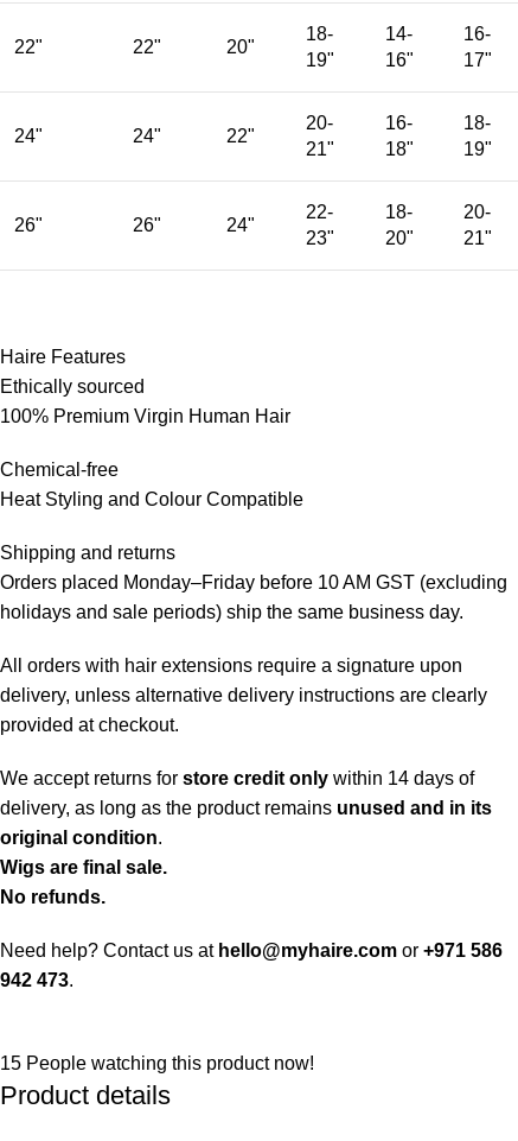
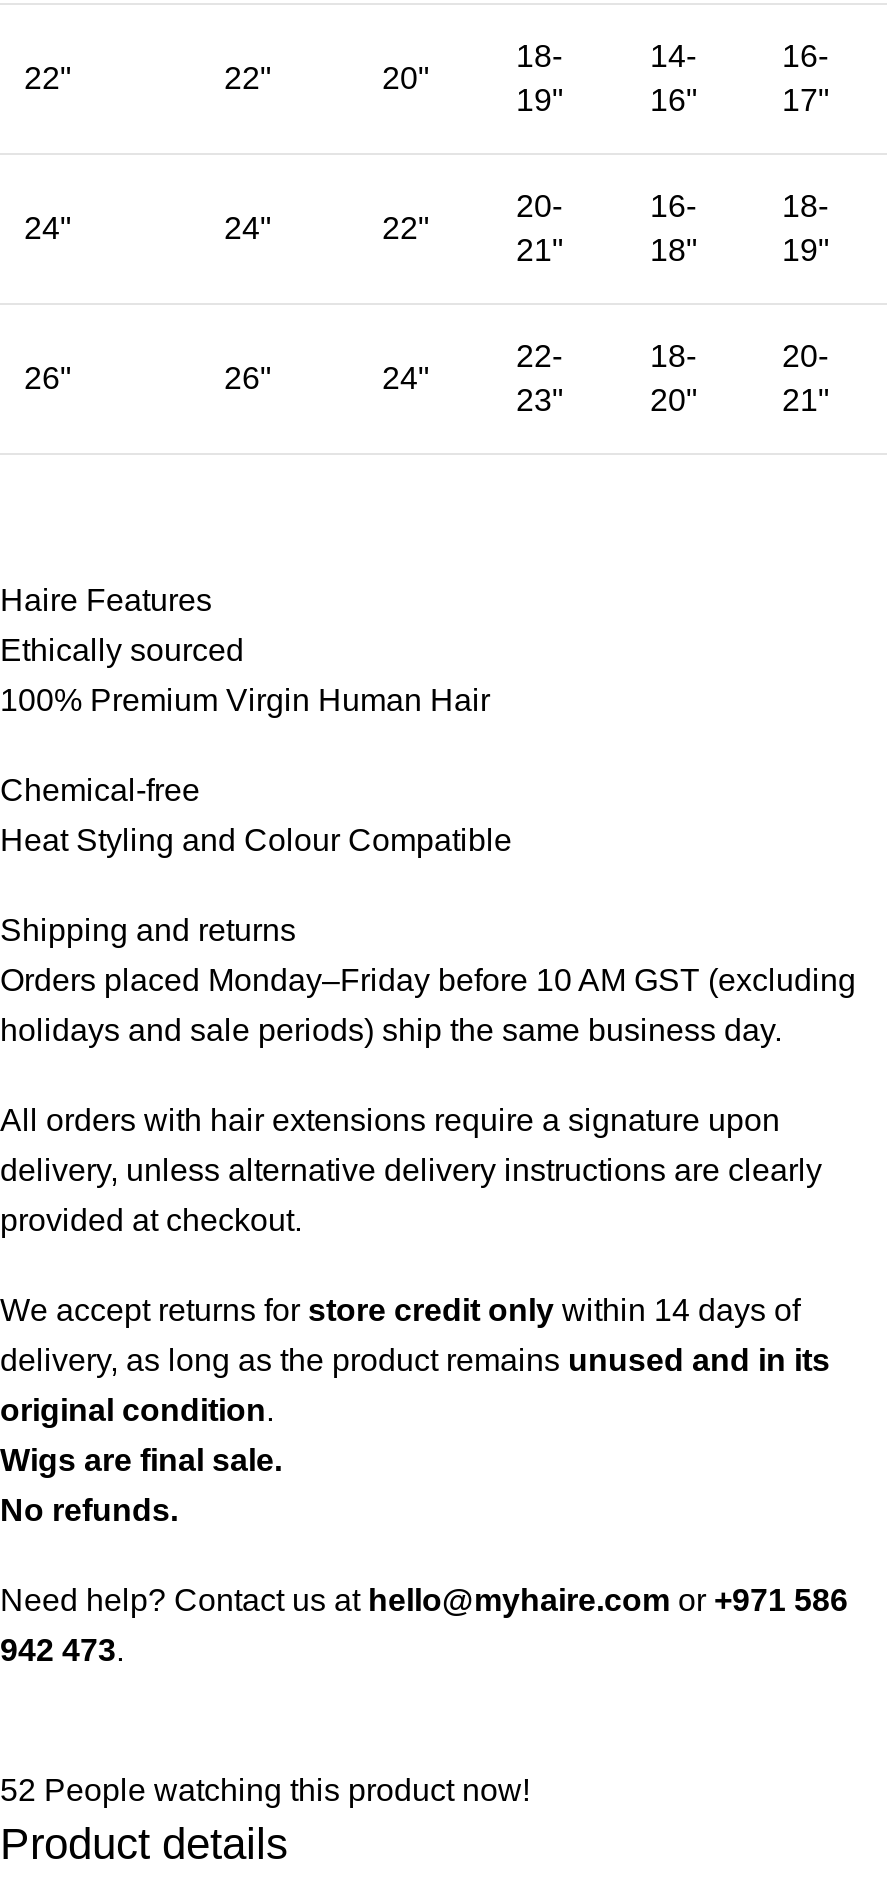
[0,1053,314,1073] 15 People watching this product now! -> [0,1773,530,1807] 52 People watching this product now!

